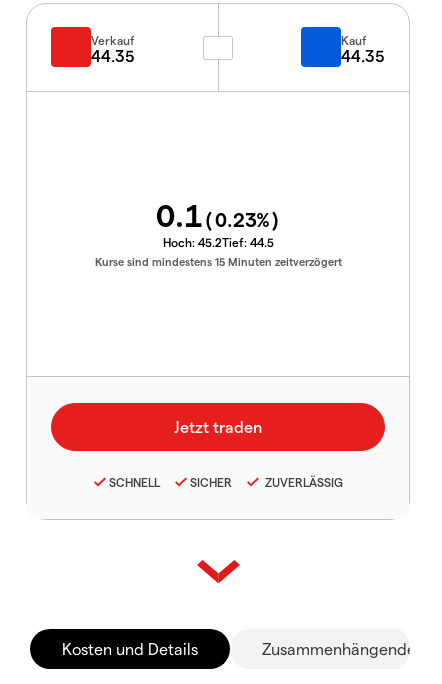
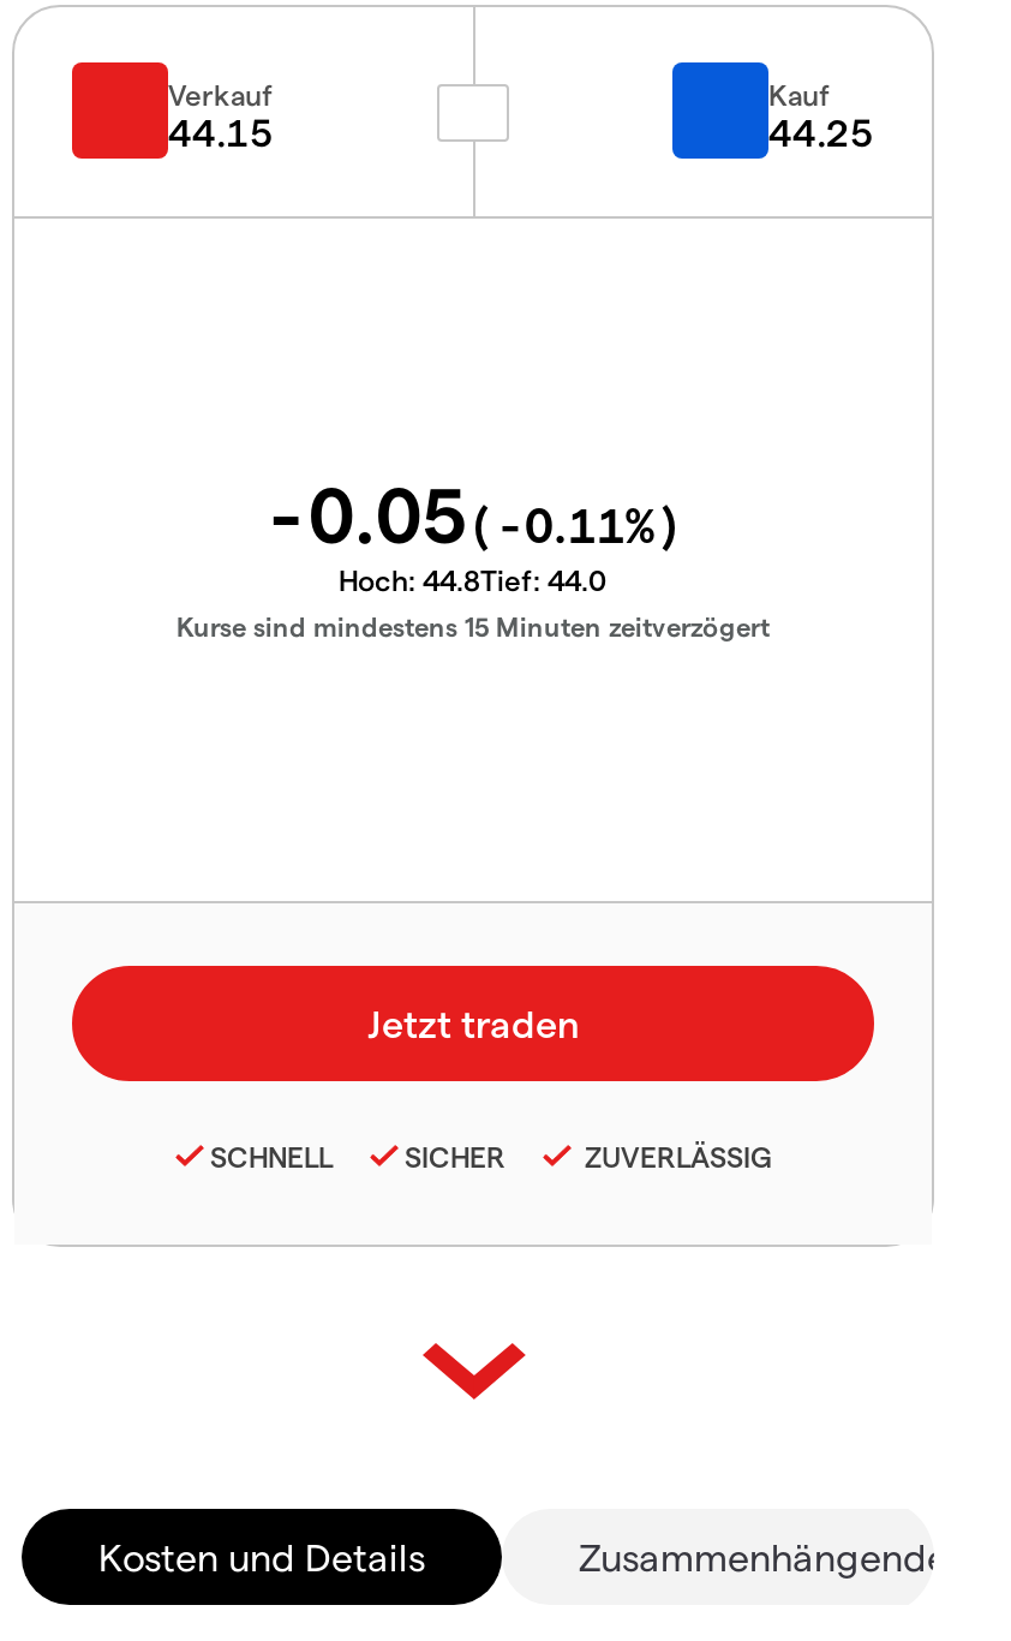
[91,48,135,65] 44.35 -> [168,113,274,154] 44.15
[341,48,385,65] 44.35 -> [768,113,874,154] 44.25
[155,198,280,233] 0.1(0.23%) -> [263,473,683,557] -0.05(-0.11%)
[162,235,273,249] Hoch: 45.2Tief: 44.5 -> [339,562,608,596] Hoch: 44.8Tief: 44.0

